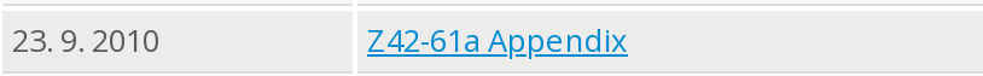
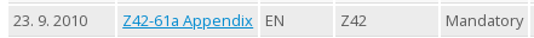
[367,18,628,62] Z42-61a Appendix -> [123,9,523,31] Z42-61a Appendix EN | Z42 | Mandatory

